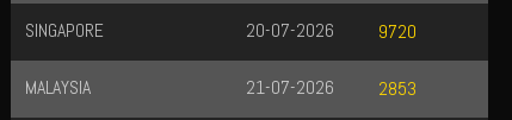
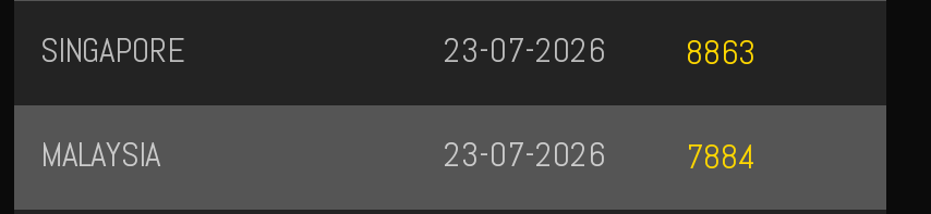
[246,19,334,43] 20-07-2026 -> [444,29,605,73] 23-07-2026
[378,20,417,43] 9720 -> [686,30,755,74] 8863
[246,76,334,100] 21-07-2026 -> [444,134,605,177] 23-07-2026
[378,77,417,100] 2853 -> [686,135,755,178] 7884

